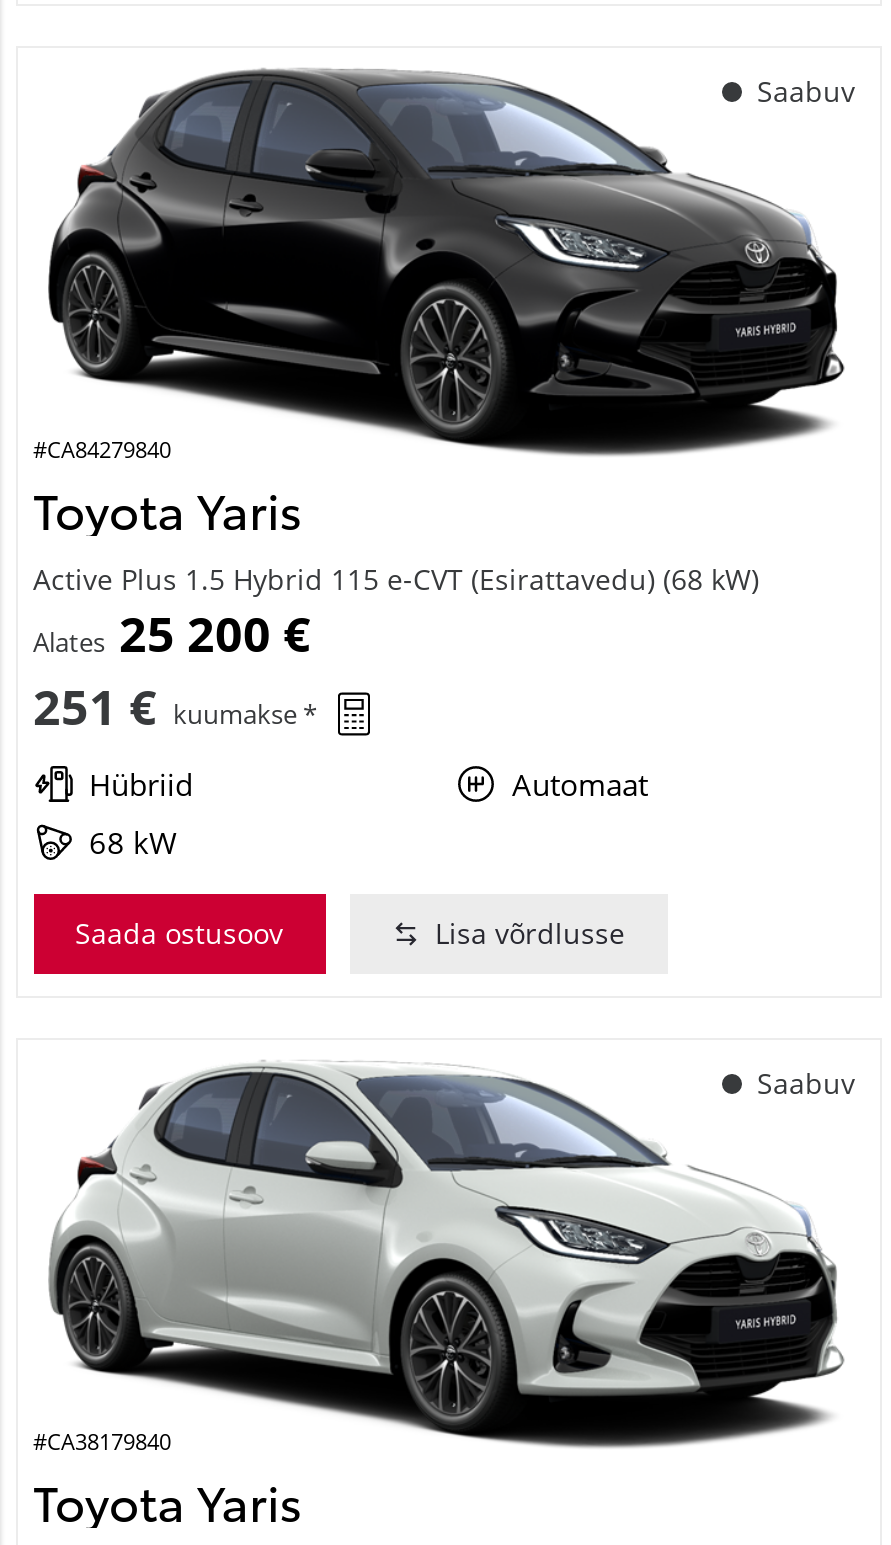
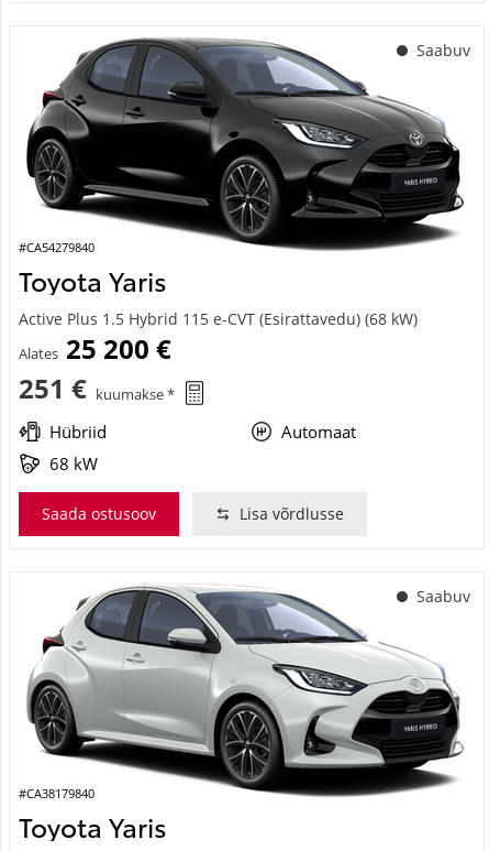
[33,435,171,465] #CA84279840 -> [18,239,94,256] #CA54279840

